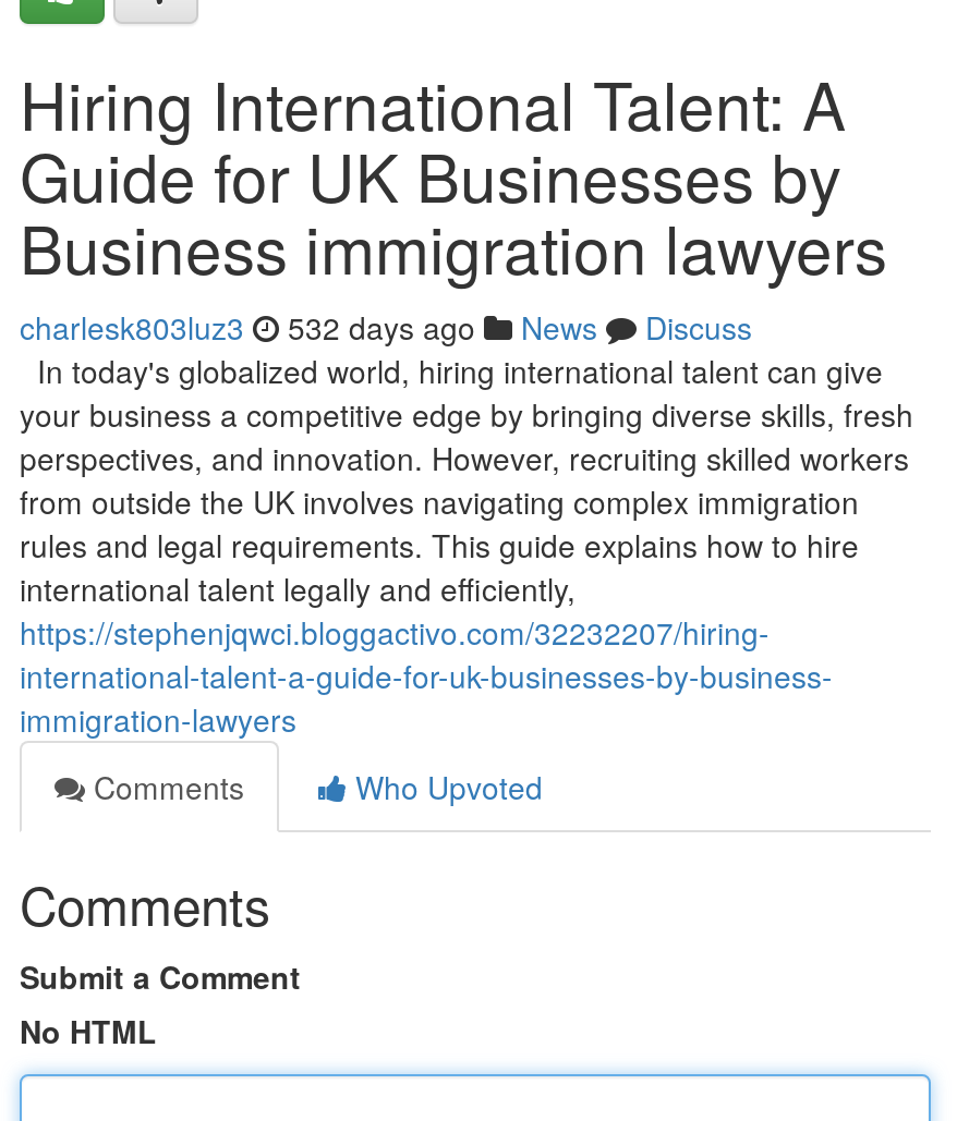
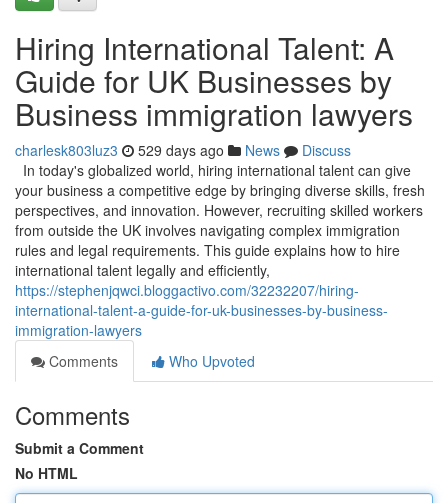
[20,305,752,349] charlesk803luz3 532 days ago News Discuss -> [15,140,351,160] charlesk803luz3 529 days ago News Discuss

